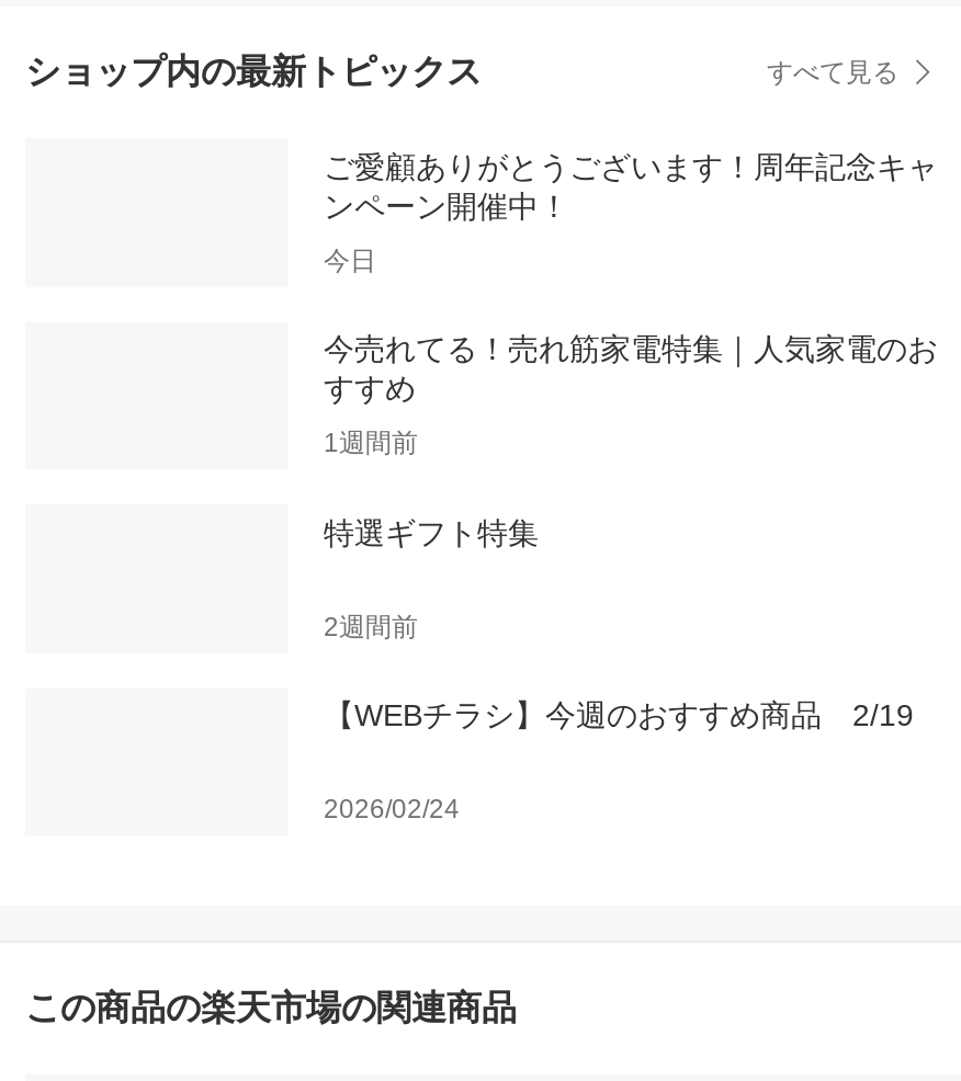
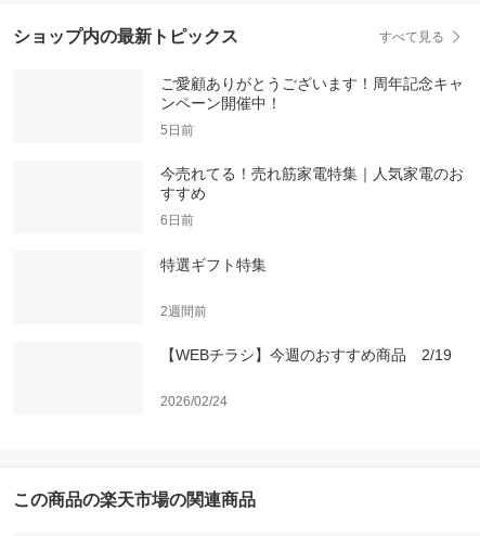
[324,245,376,276] 今日 -> [160,122,194,138] 5日前
[324,428,418,459] 1週間前 -> [160,213,194,228] 6日前

